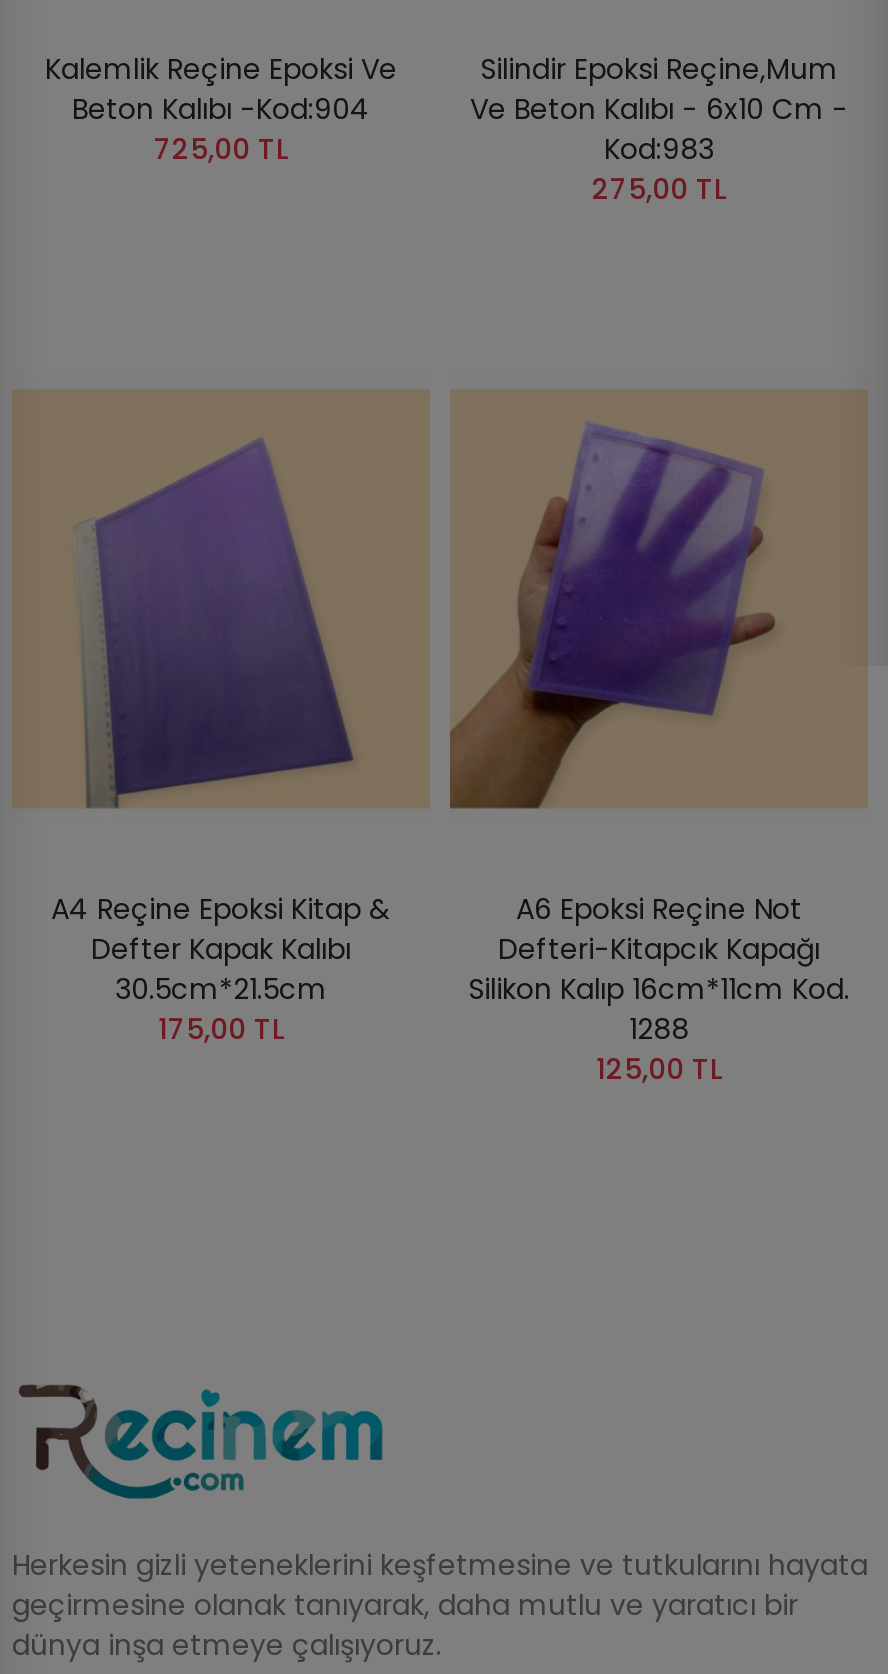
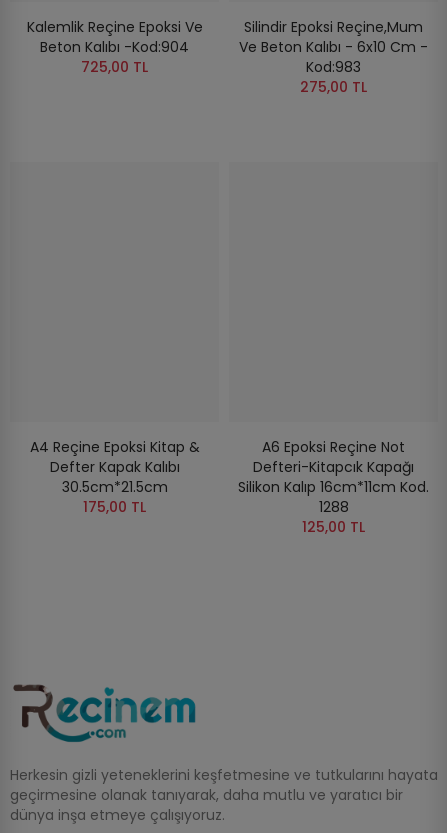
[12,389,430,809] [image] -> none
[448,389,868,811] [image] -> none

